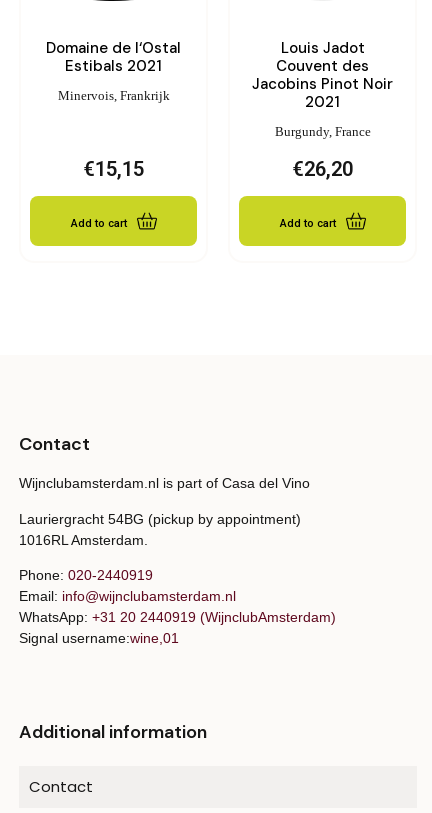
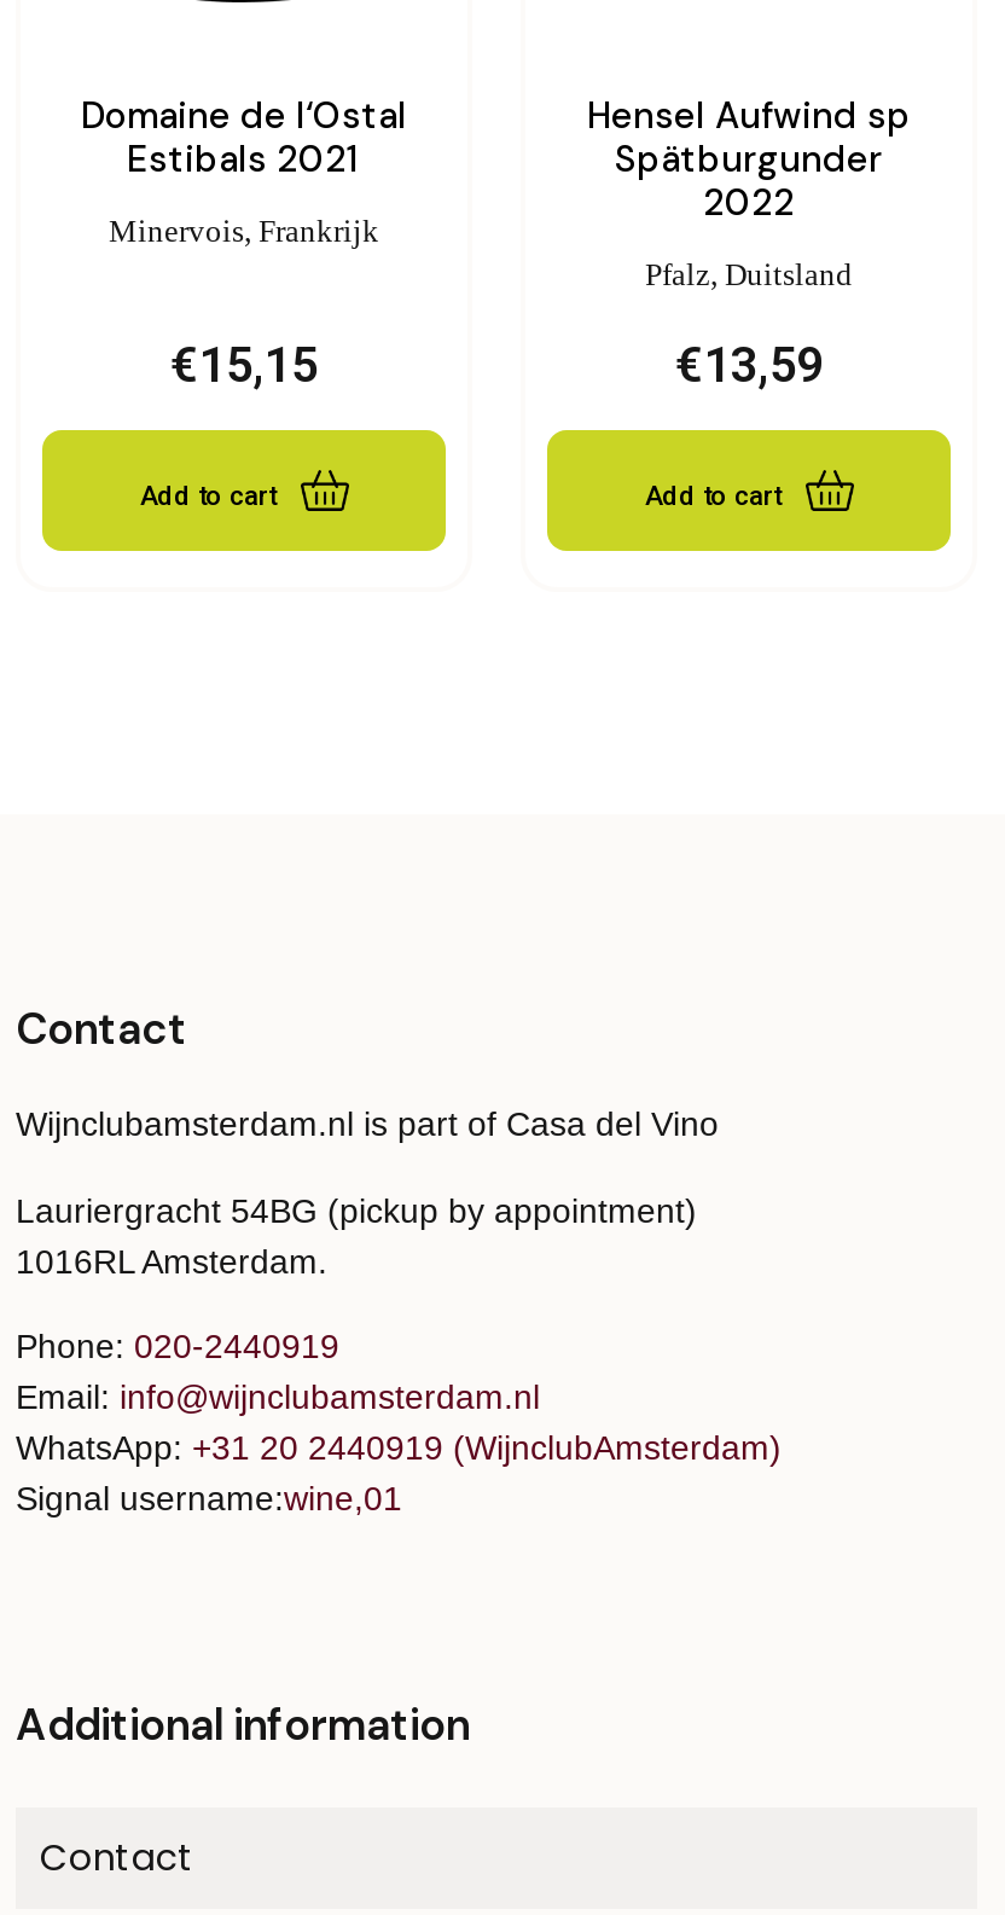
[252,38,393,112] Louis Jadot | Couvent des | Jacobins Pinot Noir | 2021 -> [587,92,911,227] Hensel Aufwind sp | Spätburgunder | 2022
[274,124,370,139] Burgundy, France -> [645,256,853,293] Pfalz, Duitsland
[292,157,353,181] €26,20 -> [675,337,823,395] €13,59

